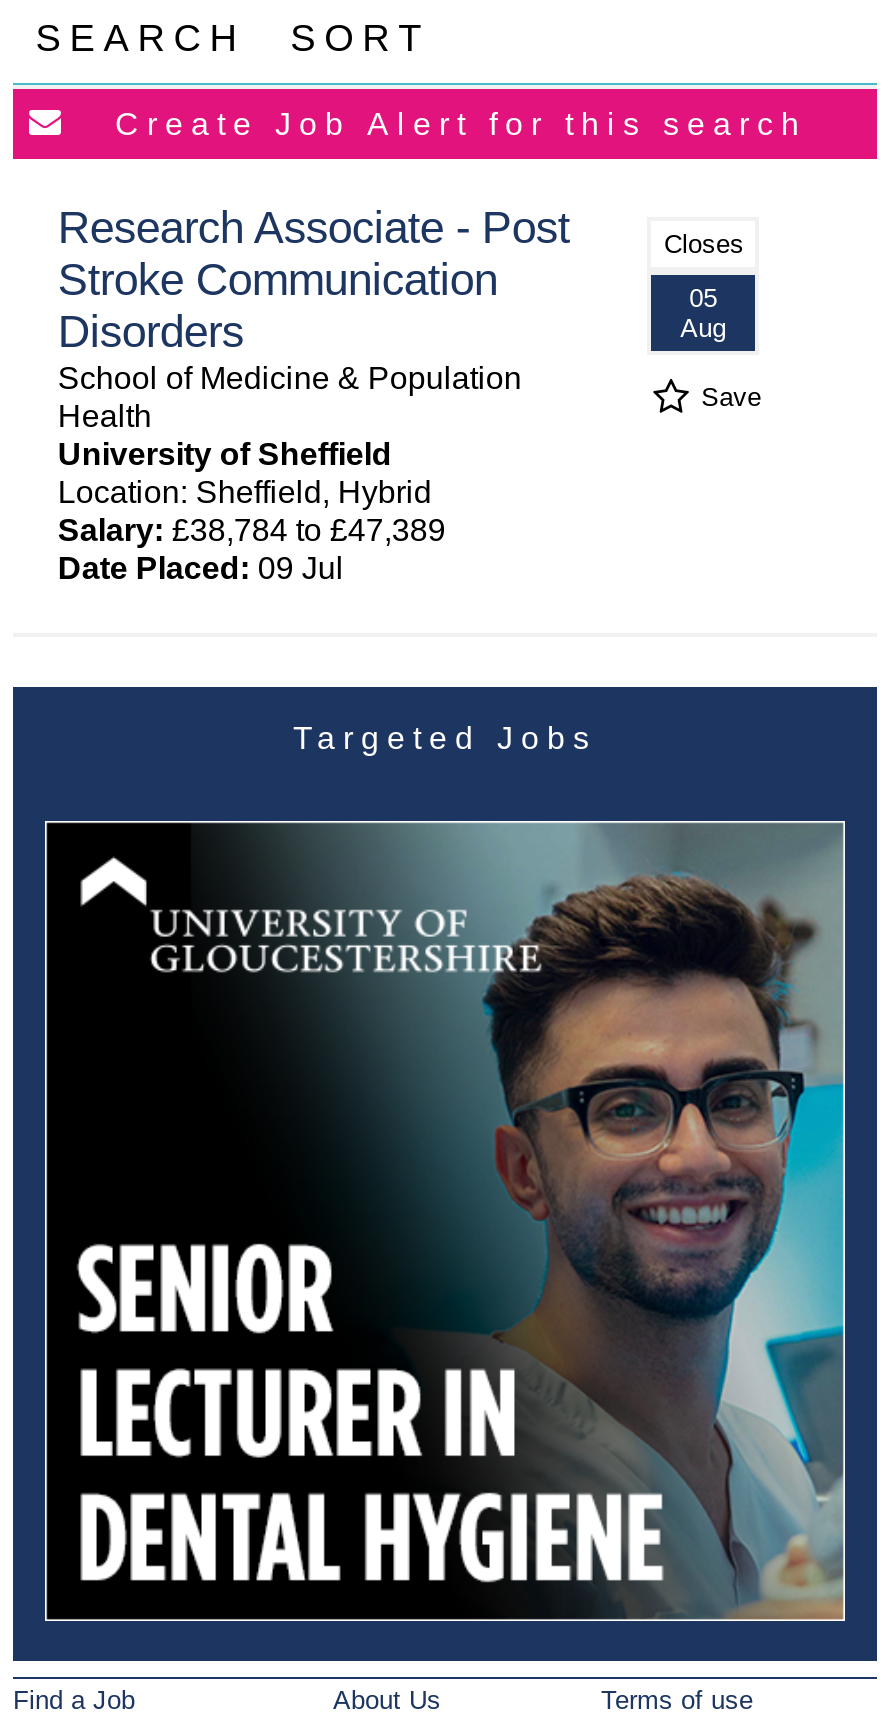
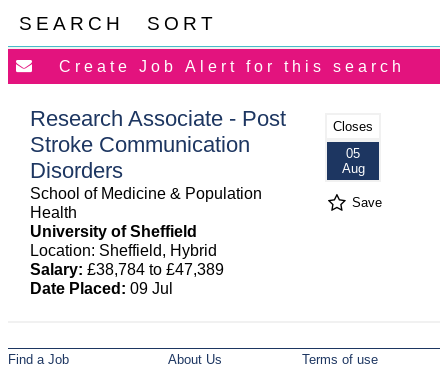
[11,687,879,1663] [image] | Targeted Jobs -> none

